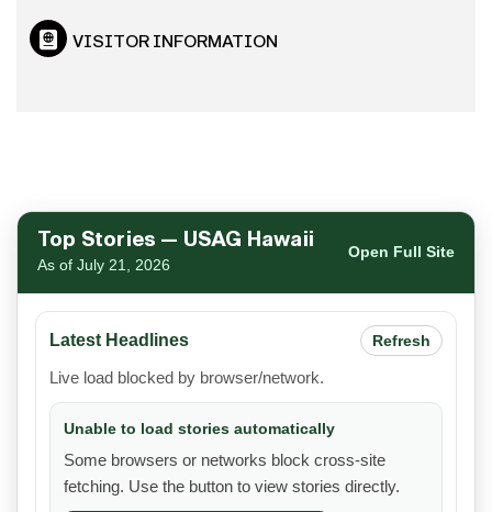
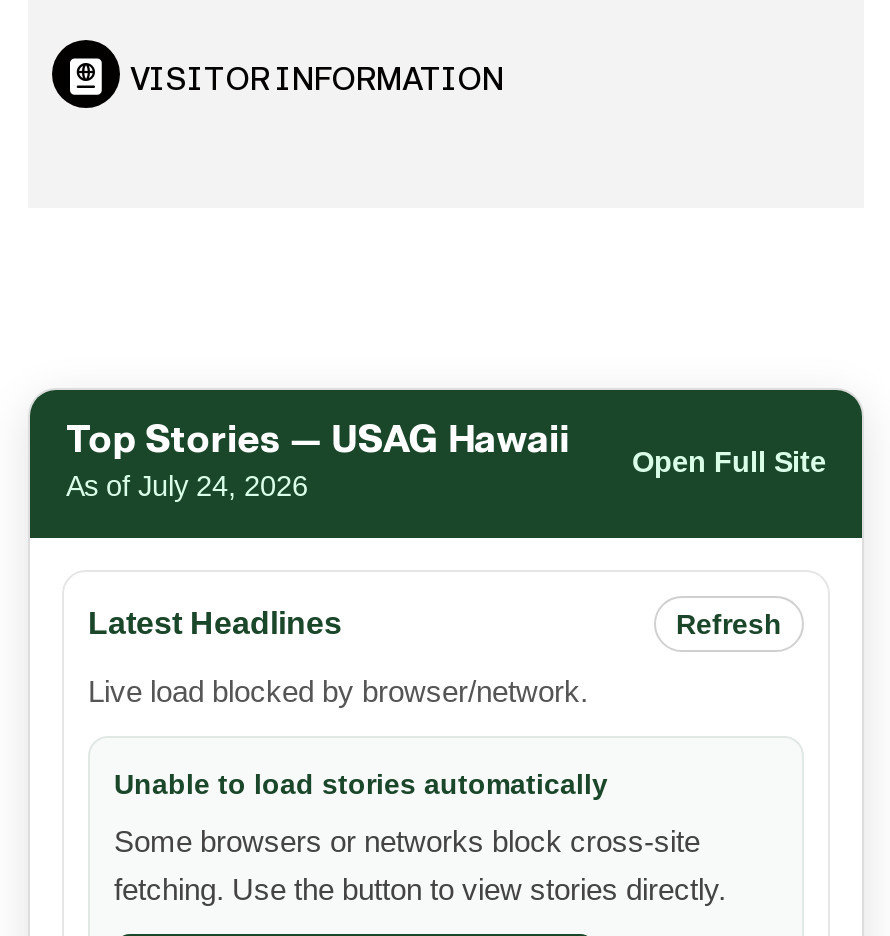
[37,255,170,273] As of July 21, 2026 -> [66,469,308,501] As of July 24, 2026

